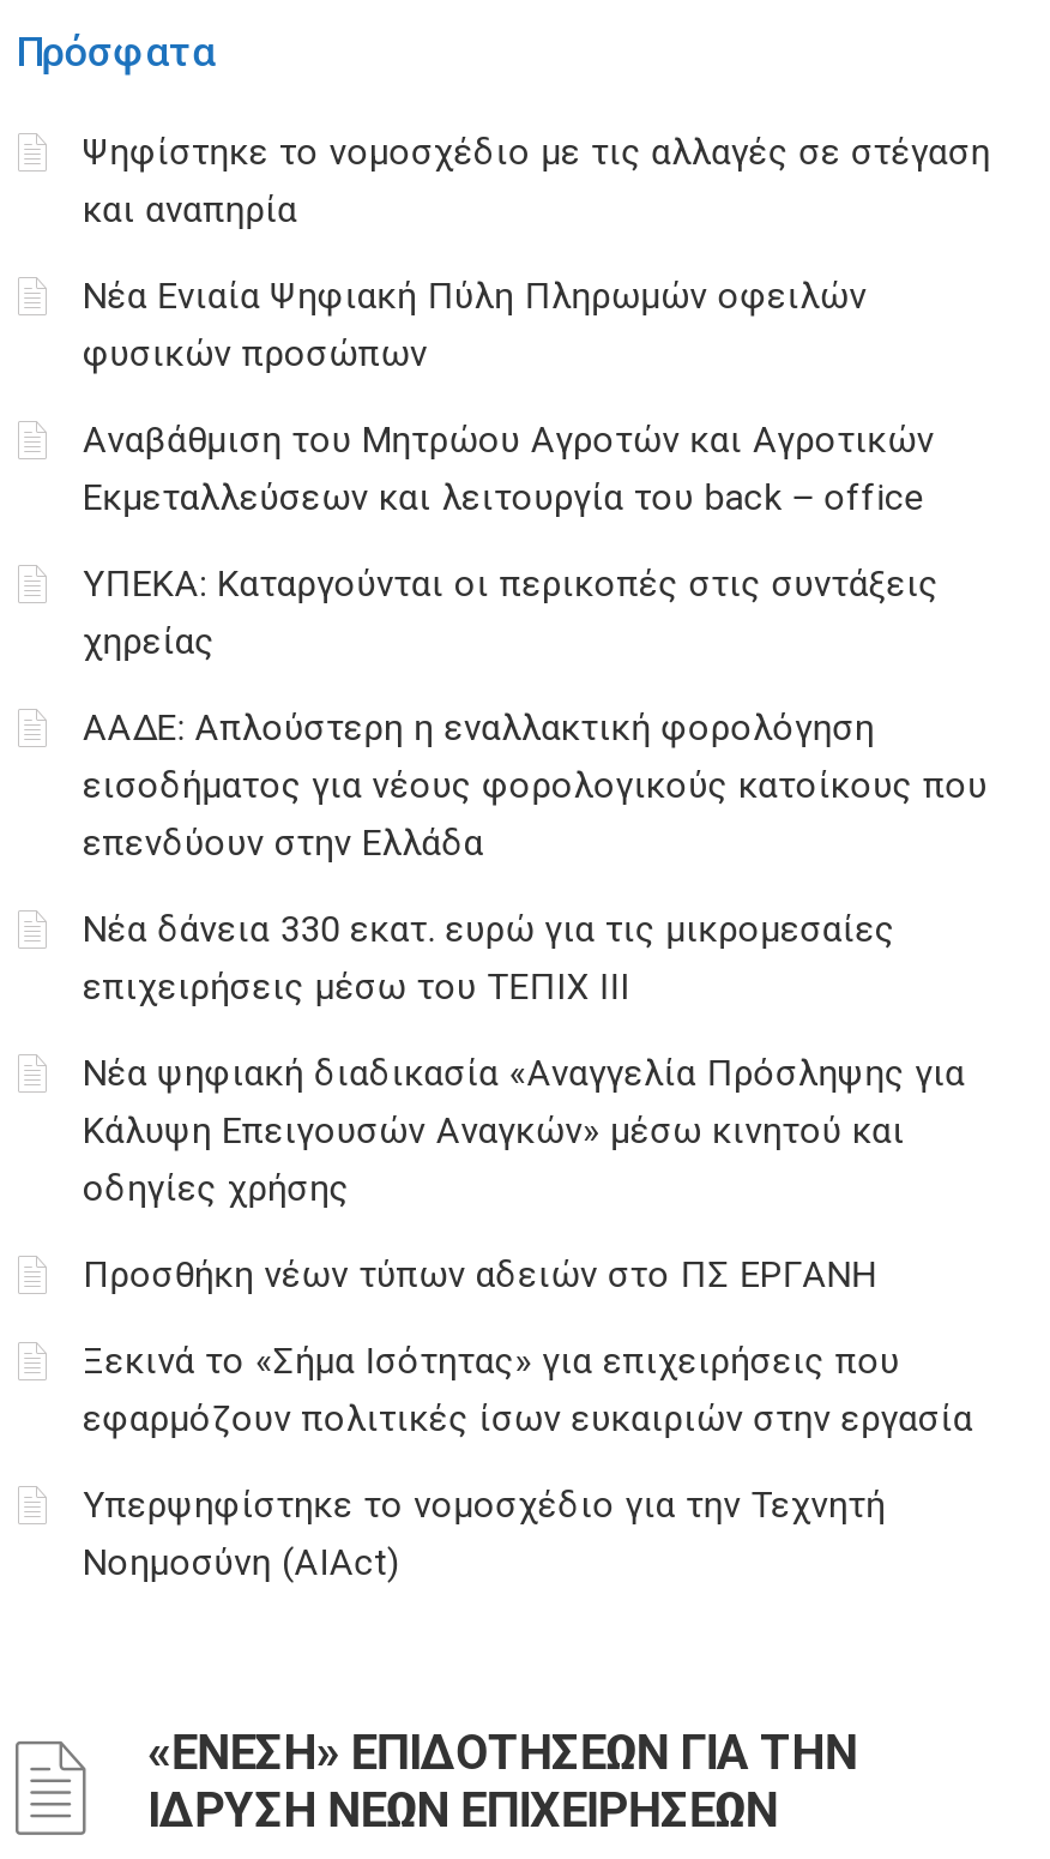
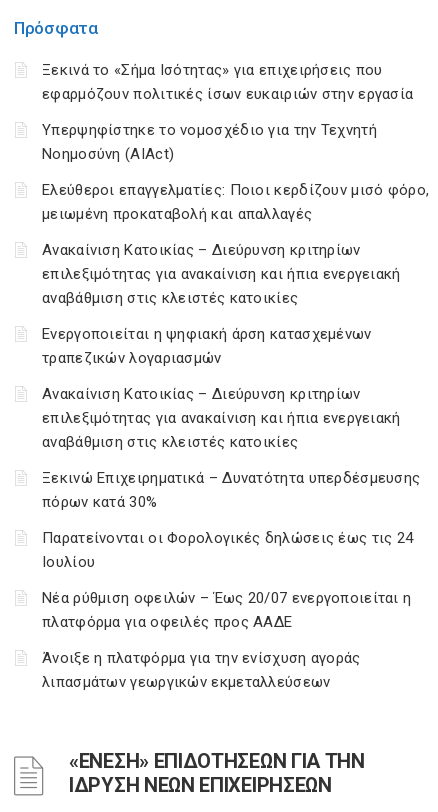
[83,131,991,1297] Ψηφίστηκε το νομοσχέδιο με τις αλλαγές σε στέγαση | και αναπηρία | Νέα Ενιαία Ψηφιακή Πύλη Πληρωμών οφειλών | φυσικών προσώπων | Αναβάθμιση του Μητρώου Αγροτών και Αγροτικών | Εκμεταλλεύσεων και λειτουργία του back – office | ΥΠΕΚΑ: Καταργούνται οι περικοπές στις συντάξεις | χηρείας | ΑΑΔΕ: Απλούστερη η εναλλακτική φορολόγηση | εισοδήματος για νέους φορολογικούς κατοίκους που | επενδύουν στην Ελλάδα | Νέα δάνεια 330 εκατ. ευρώ για τις μικρομεσαίες | επιχειρήσεις μέσω του ΤΕΠΙΧ ΙΙΙ | Νέα ψηφιακή διαδικασία «Αναγγελία Πρόσληψης για | Κάλυψη Επειγουσών Αναγκών» μέσω κινητού και | οδηγίες χρήσης | Προσθήκη νέων τύπων αδειών στο ΠΣ ΕΡΓΑΝΗ -> none
moved [83,1340,973,1584] -> [42,61,413,163]: Ξεκινά το «Σήμα Ισότητας» για επιχειρήσεις που | εφαρμόζουν πολιτικές ίσων ευκαιριών στην εργασία | Υπερψηφίστηκε το νομοσχέδιο για την Τεχνητή | Νοημοσύνη (AIAct)
none -> [42,181,429,691] Ελεύθεροι επαγγελματίες: Ποιοι κερδίζουν μισό φόρο, | μειωμένη προκαταβολή και απαλλαγές | Ανακαίνιση Κατοικίας – Διεύρυνση κριτηρίων | επιλεξιμότητας για ανακαίνιση και ήπια ενεργειακή | αναβάθμιση στις κλειστές κατοικίες | Ενεργοποιείται η ψηφιακή άρση κατασχεμένων | τραπεζικών λογαριασμών | Ανακαίνιση Κατοικίας – Διεύρυνση κριτηρίων | επιλεξιμότητας για ανακαίνιση και ήπια ενεργειακή | αναβάθμιση στις κλειστές κατοικίες | Ξεκινώ Επιχειρηματικά – Δυνατότητα υπερδέσμευσης | πόρων κατά 30% | Παρατείνονται οι Φορολογικές δηλώσεις έως τις 24 | Ιουλίου | Νέα ρύθμιση οφειλών – Έως 20/07 ενεργοποιείται η | πλατφόρμα για οφειλές προς ΑΑΔΕ | Άνοιξε η πλατφόρμα για την ενίσχυση αγοράς | λιπασμάτων γεωργικών εκμεταλλεύσεων

